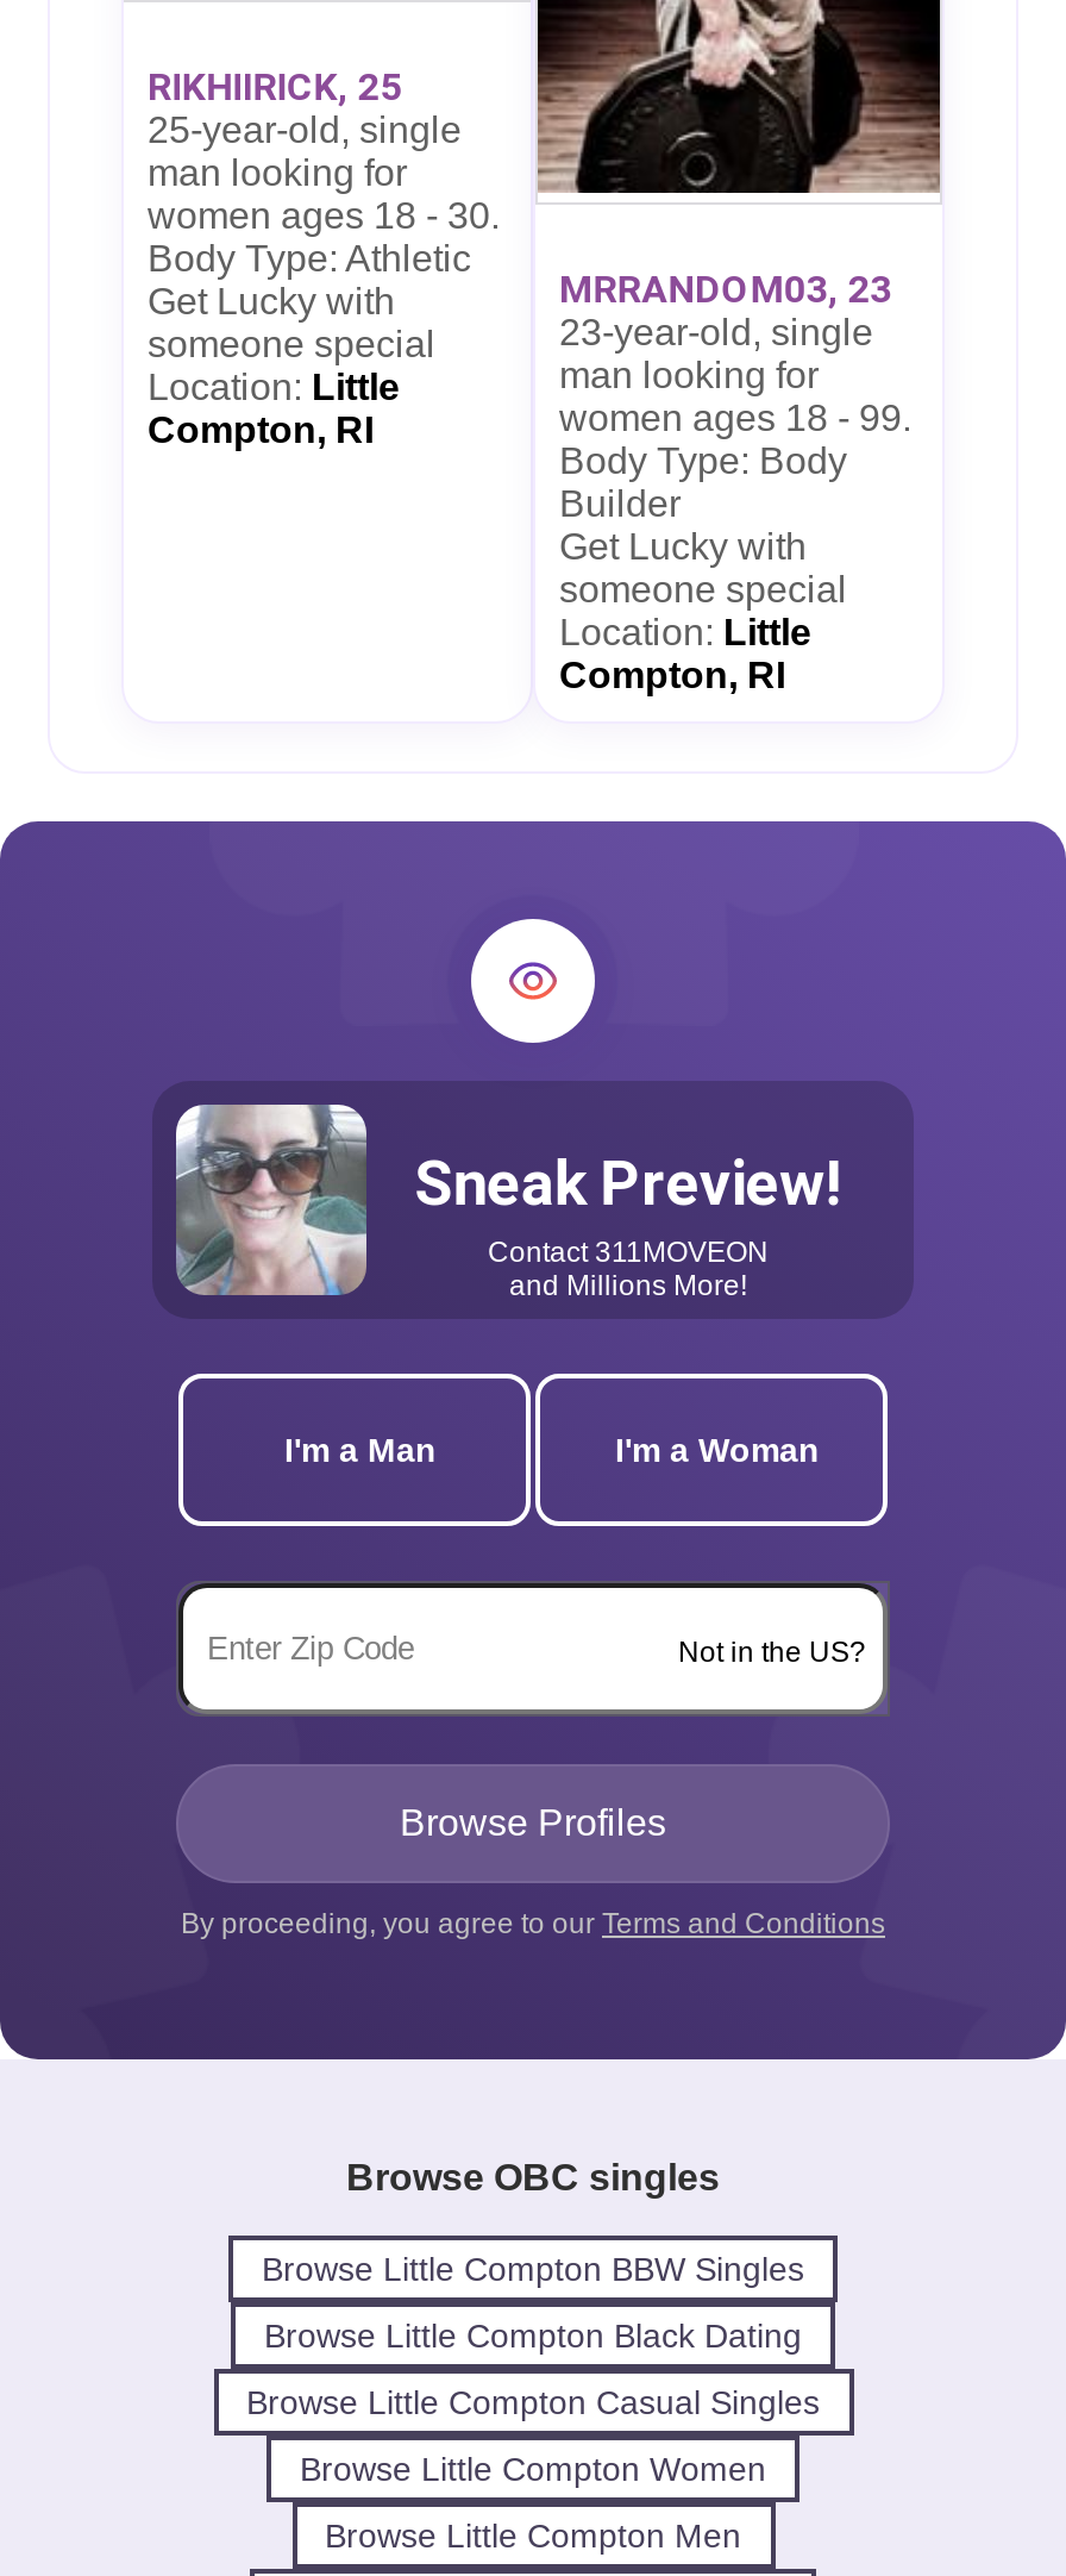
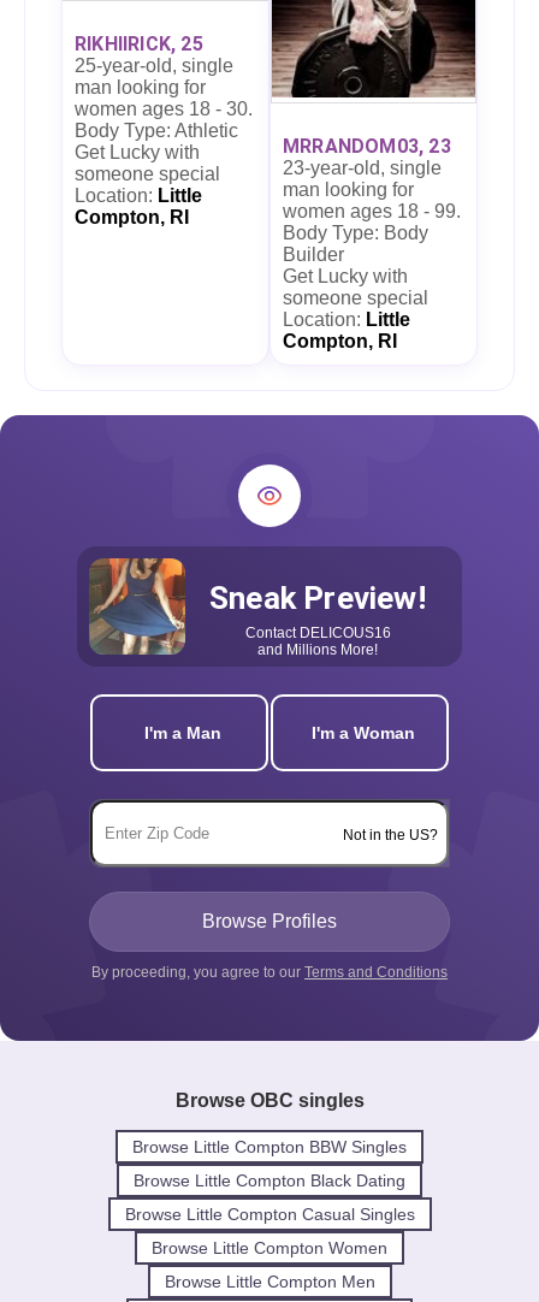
[174,1102,369,1298] [image] -> [89,557,185,655] [image]
[488,1235,769,1268] Contact 311MOVEON -> [245,624,390,641] Contact DELICOUS16

